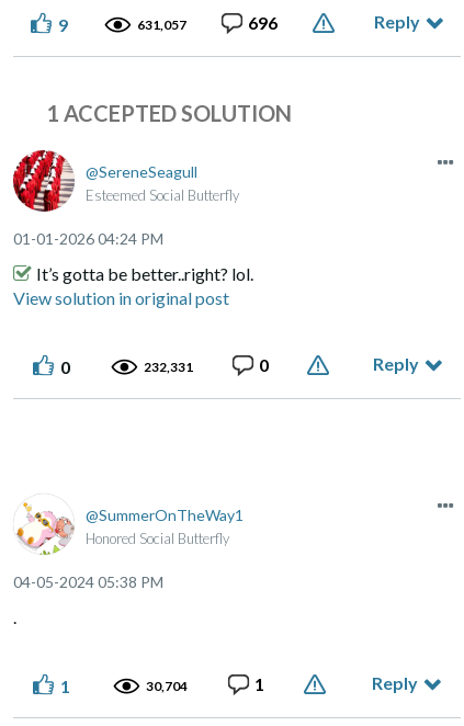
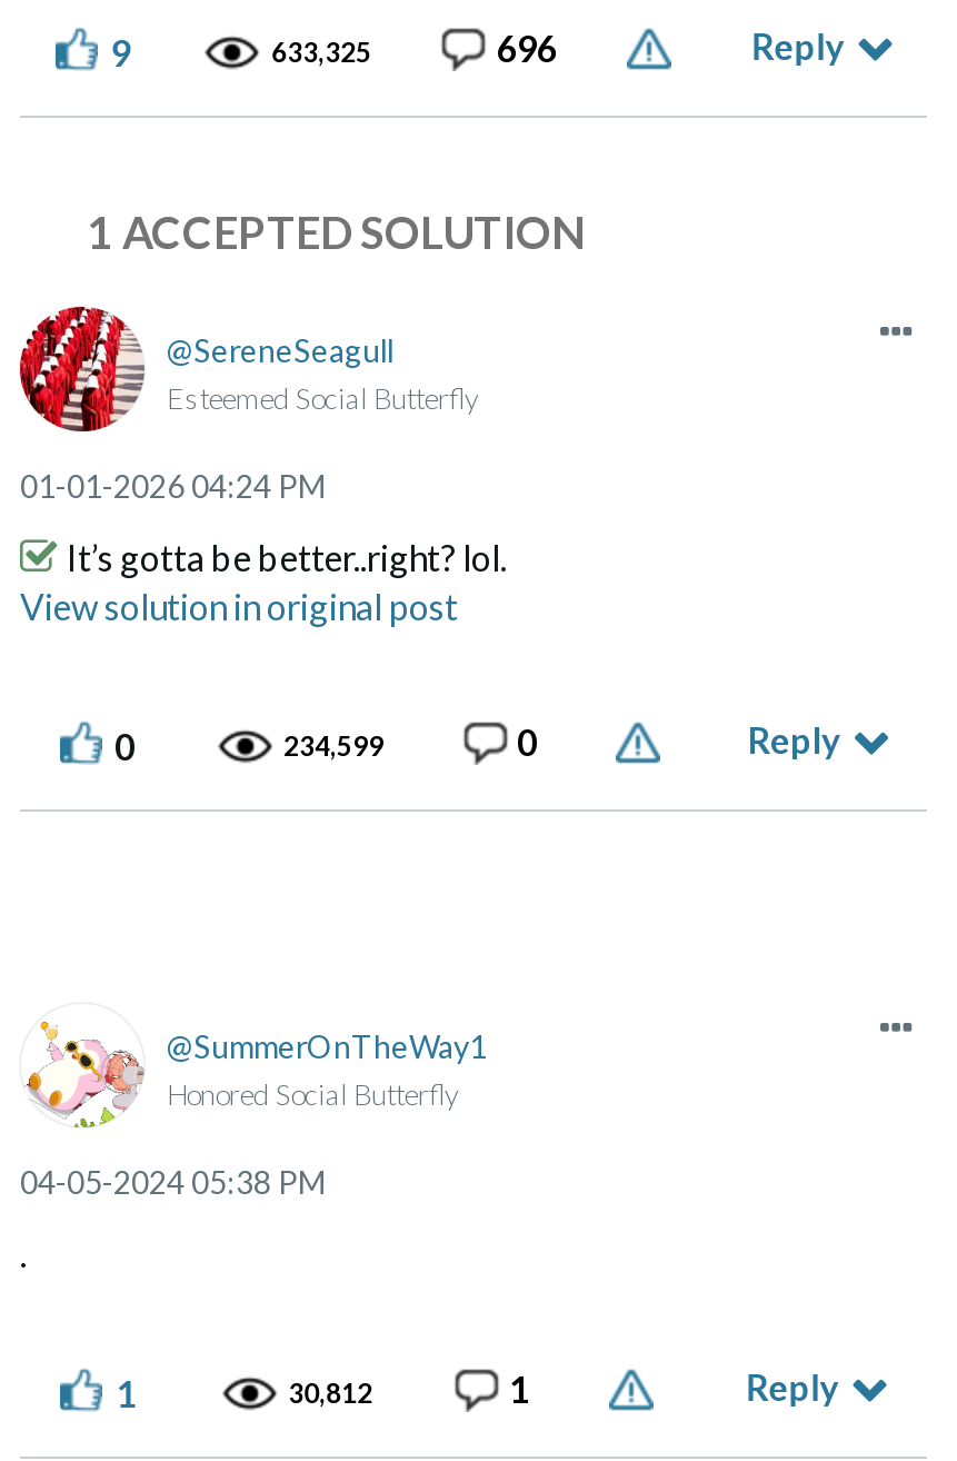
[137,16,187,33] 631,057 -> [271,35,371,68] 633,325
[143,358,193,375] 232,331 -> [283,729,383,762] 234,599
[145,677,187,694] 30,704 -> [288,1376,373,1409] 30,812

